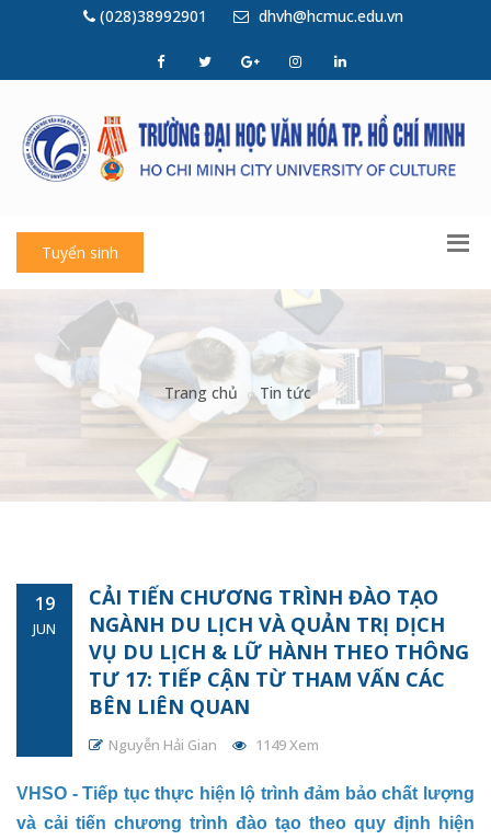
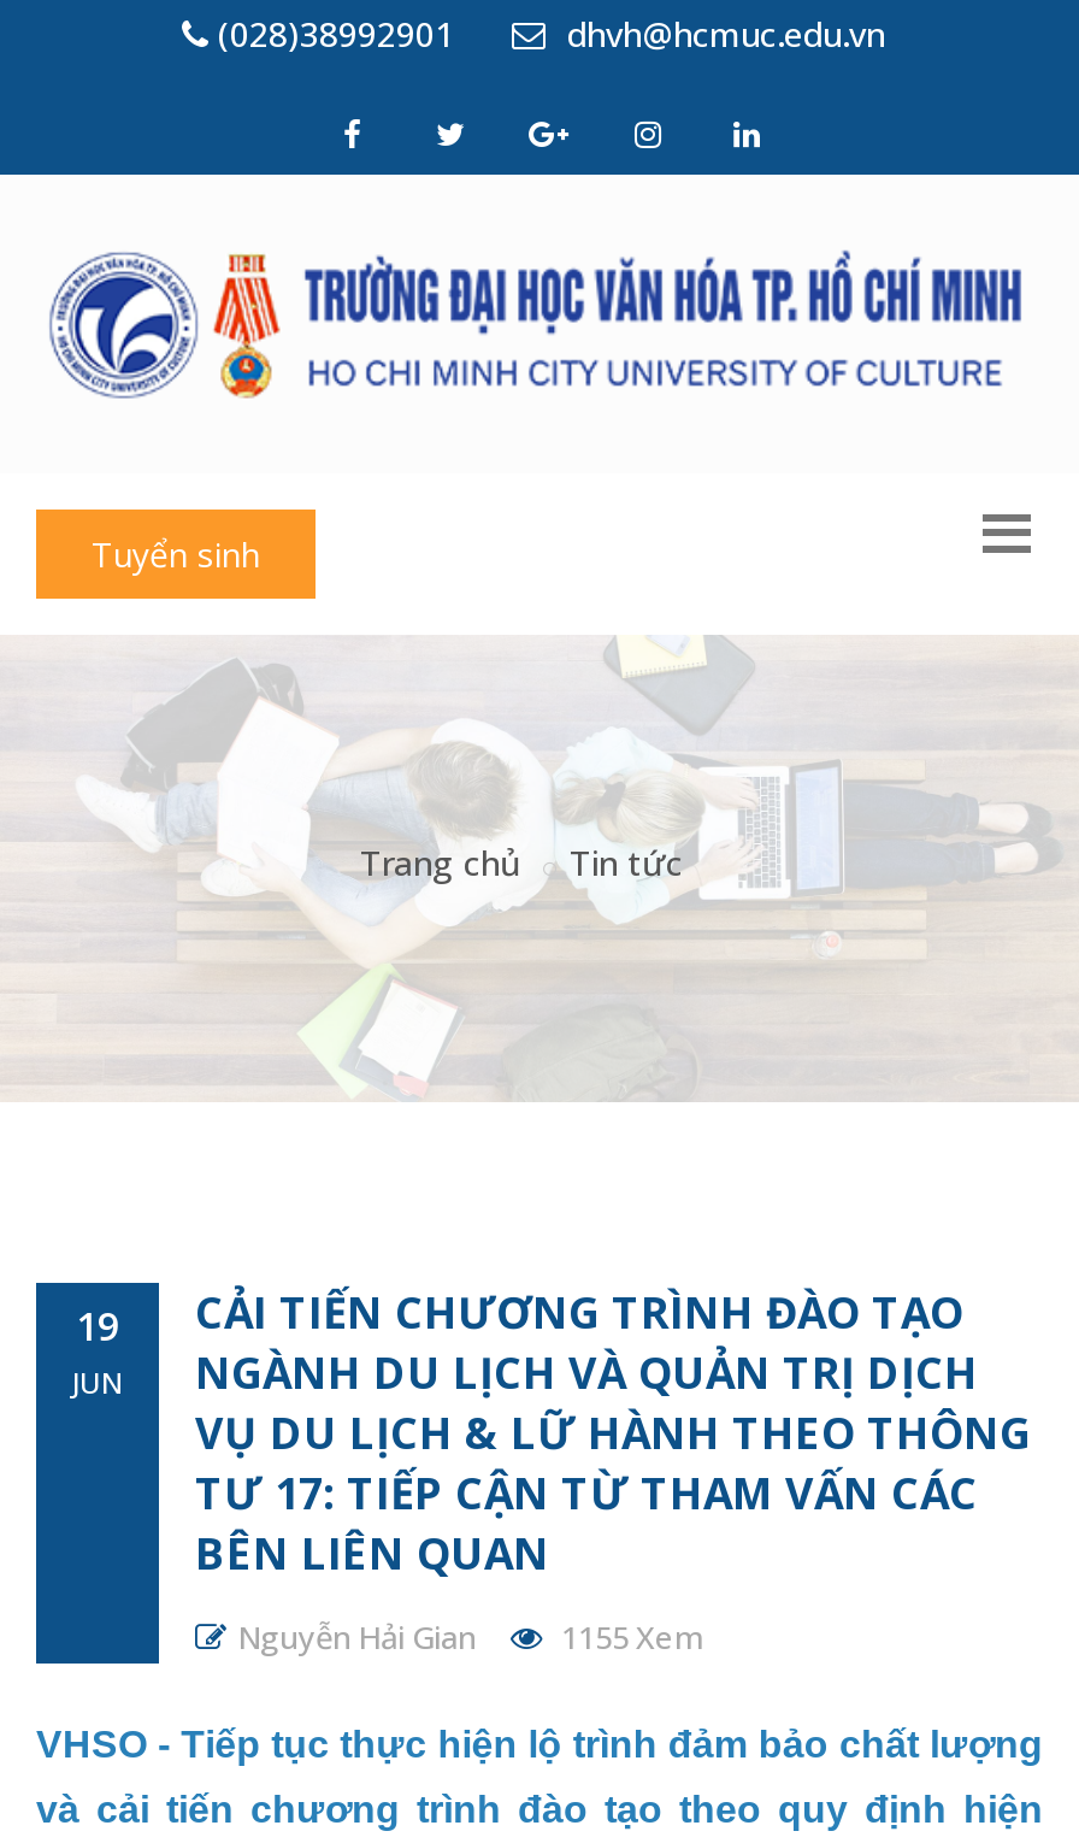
[109,735,319,755] Nguyễn Hải Gian 1149 Xem -> [238,1615,701,1659] Nguyễn Hải Gian 1155 Xem

